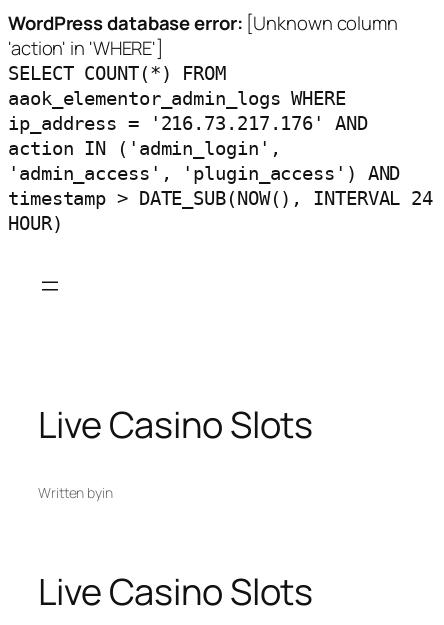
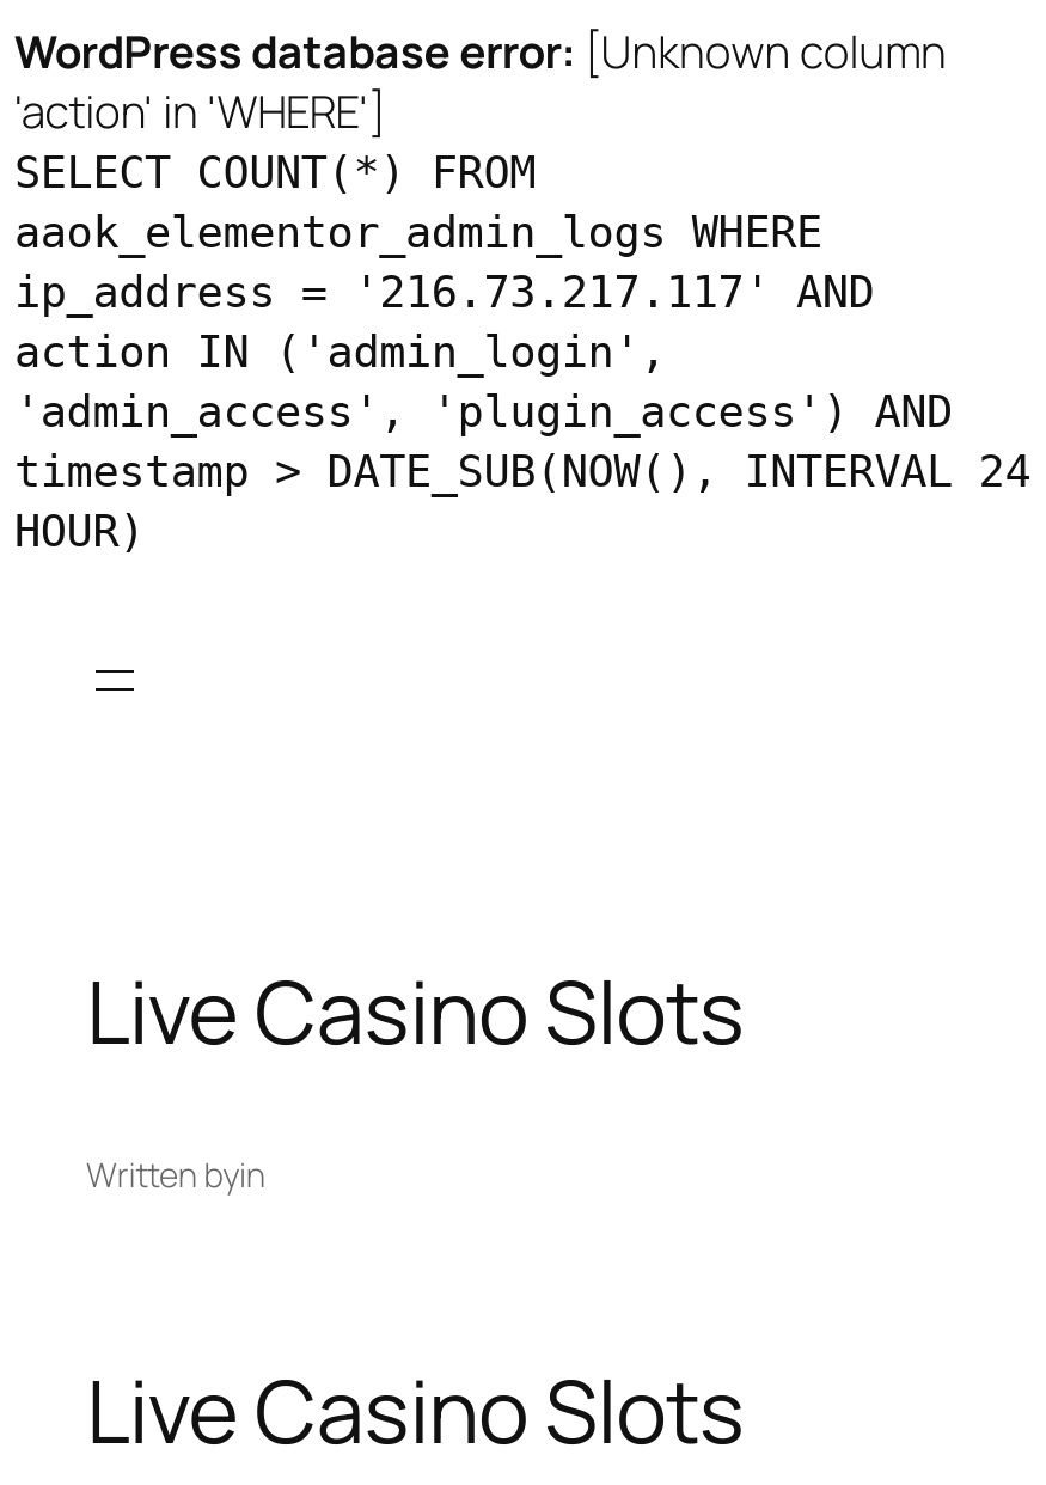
[8,112,368,133] ip_address = '216.73.217.176' AND -> [14,265,874,316] ip_address = '216.73.217.117' AND

